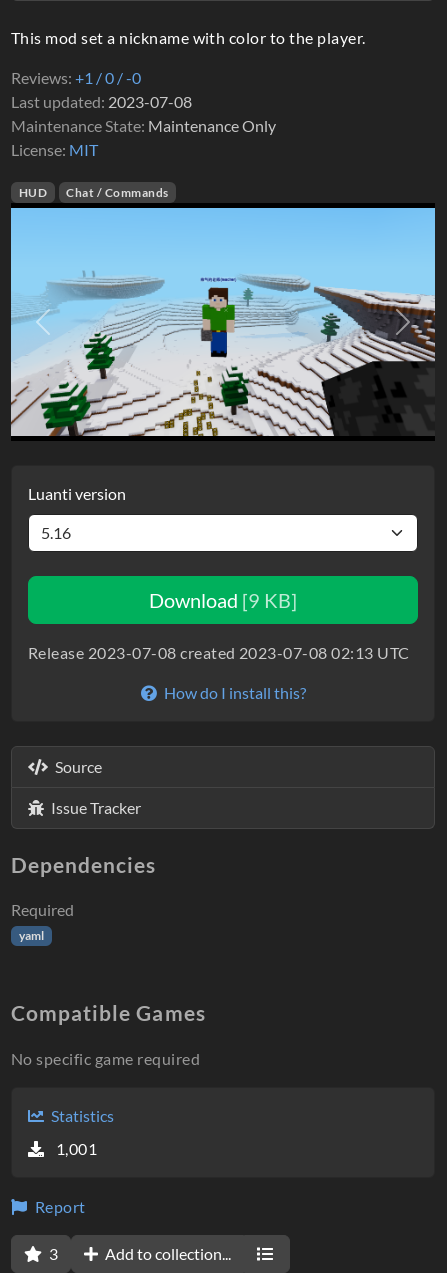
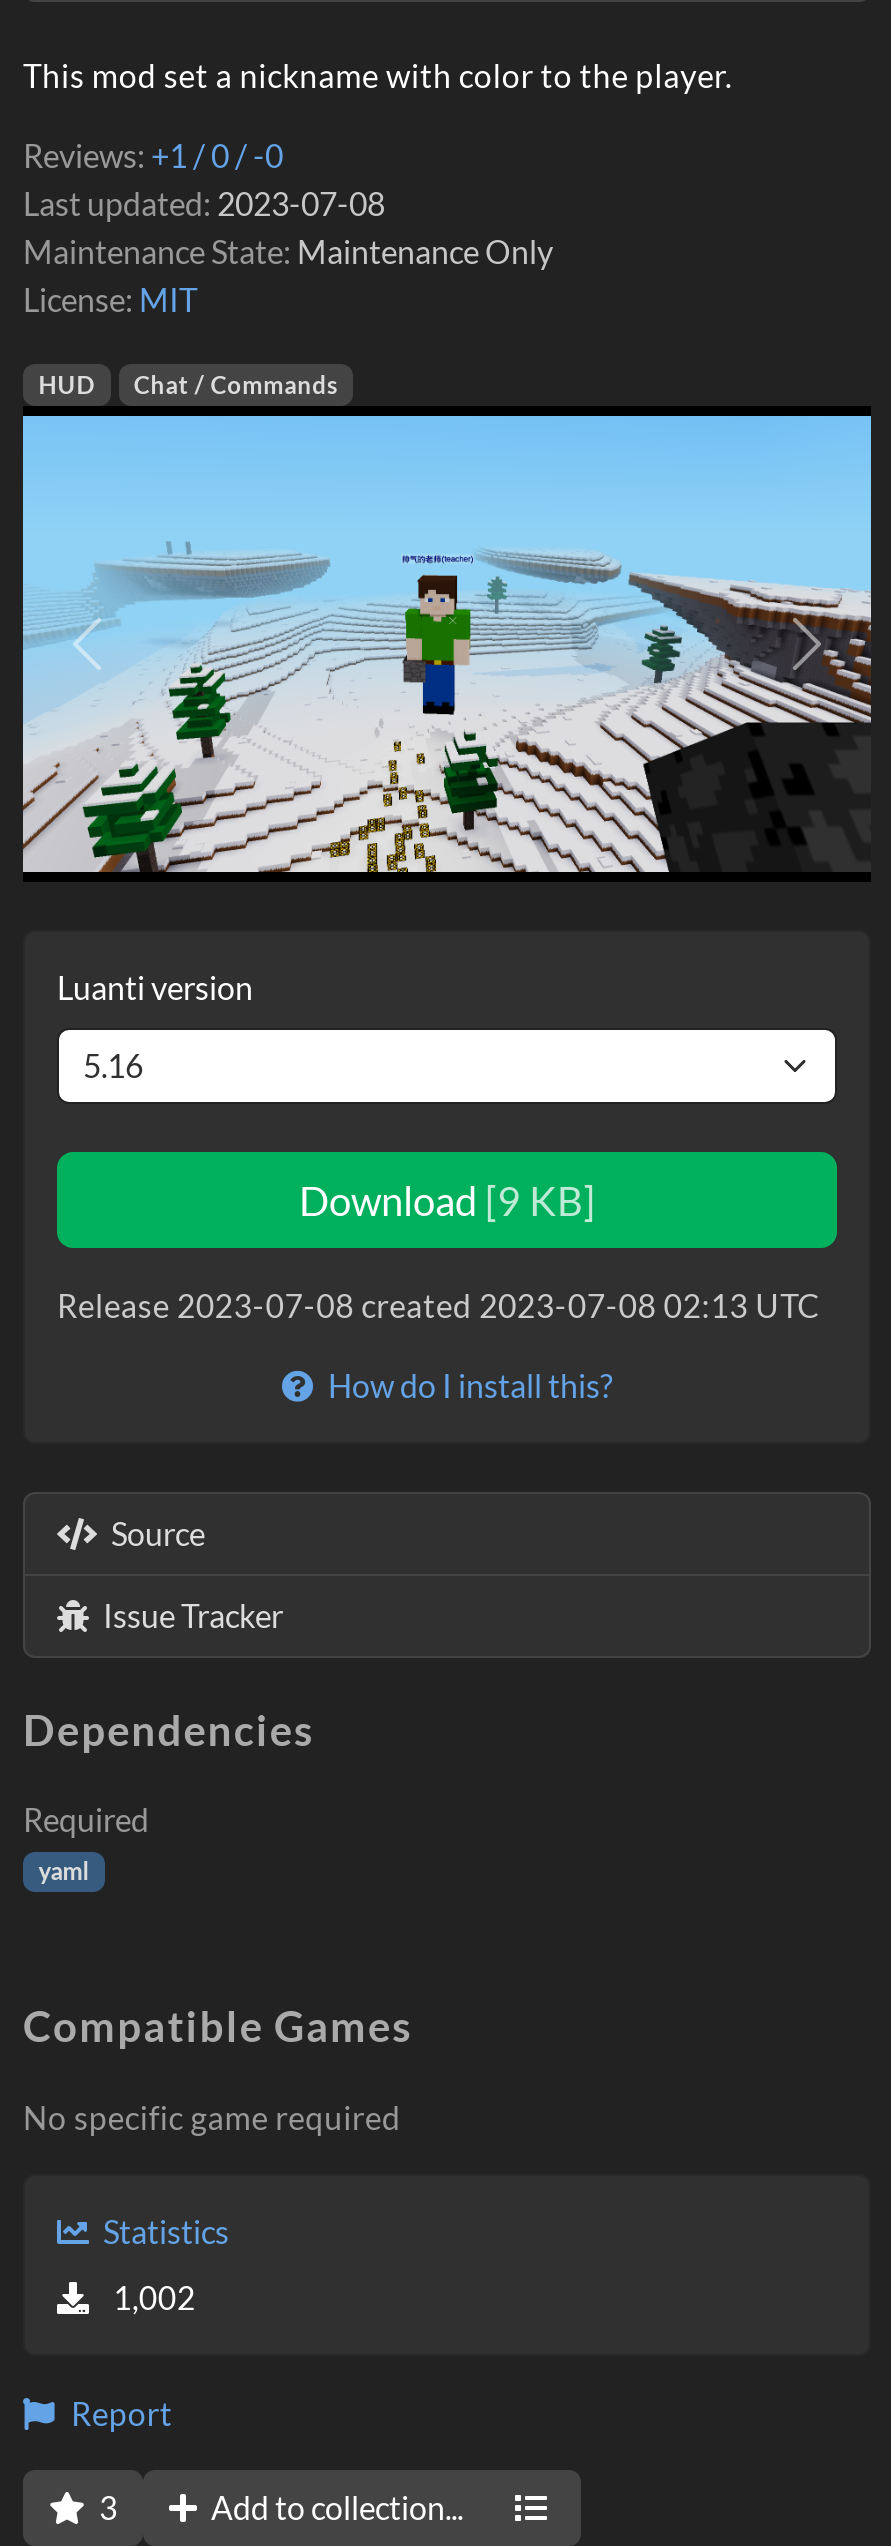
[56,1139,97,1158] 1,001 -> [113,2279,196,2317] 1,002

